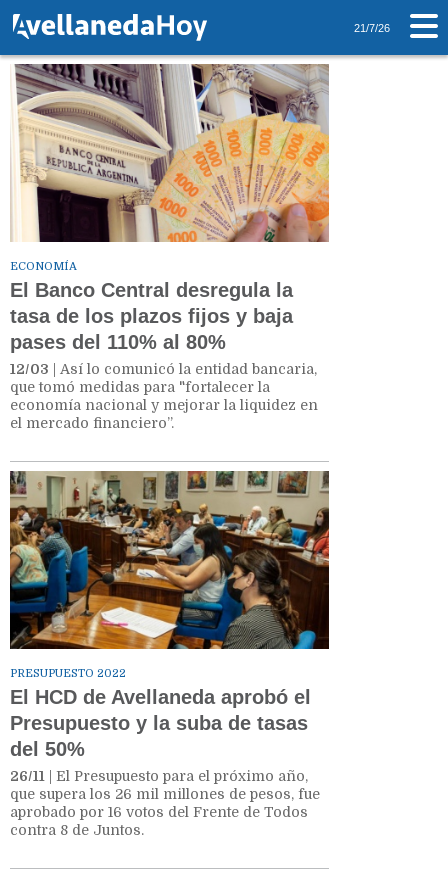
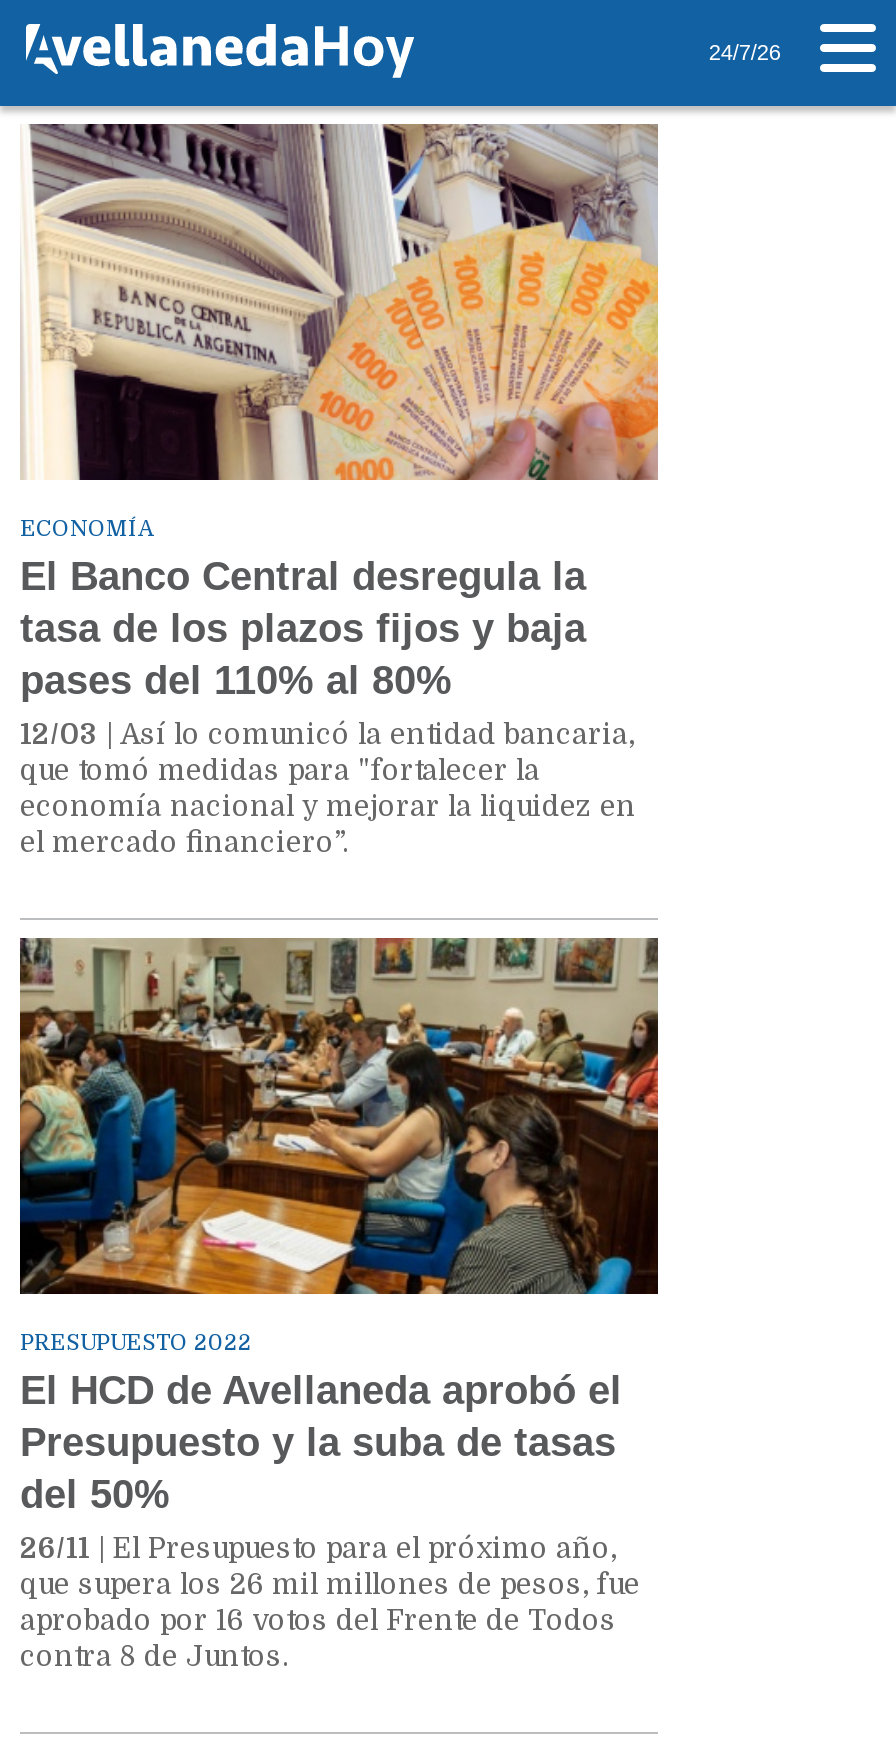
[354,21,390,33] 21/7/26 -> [709,39,781,63] 24/7/26

